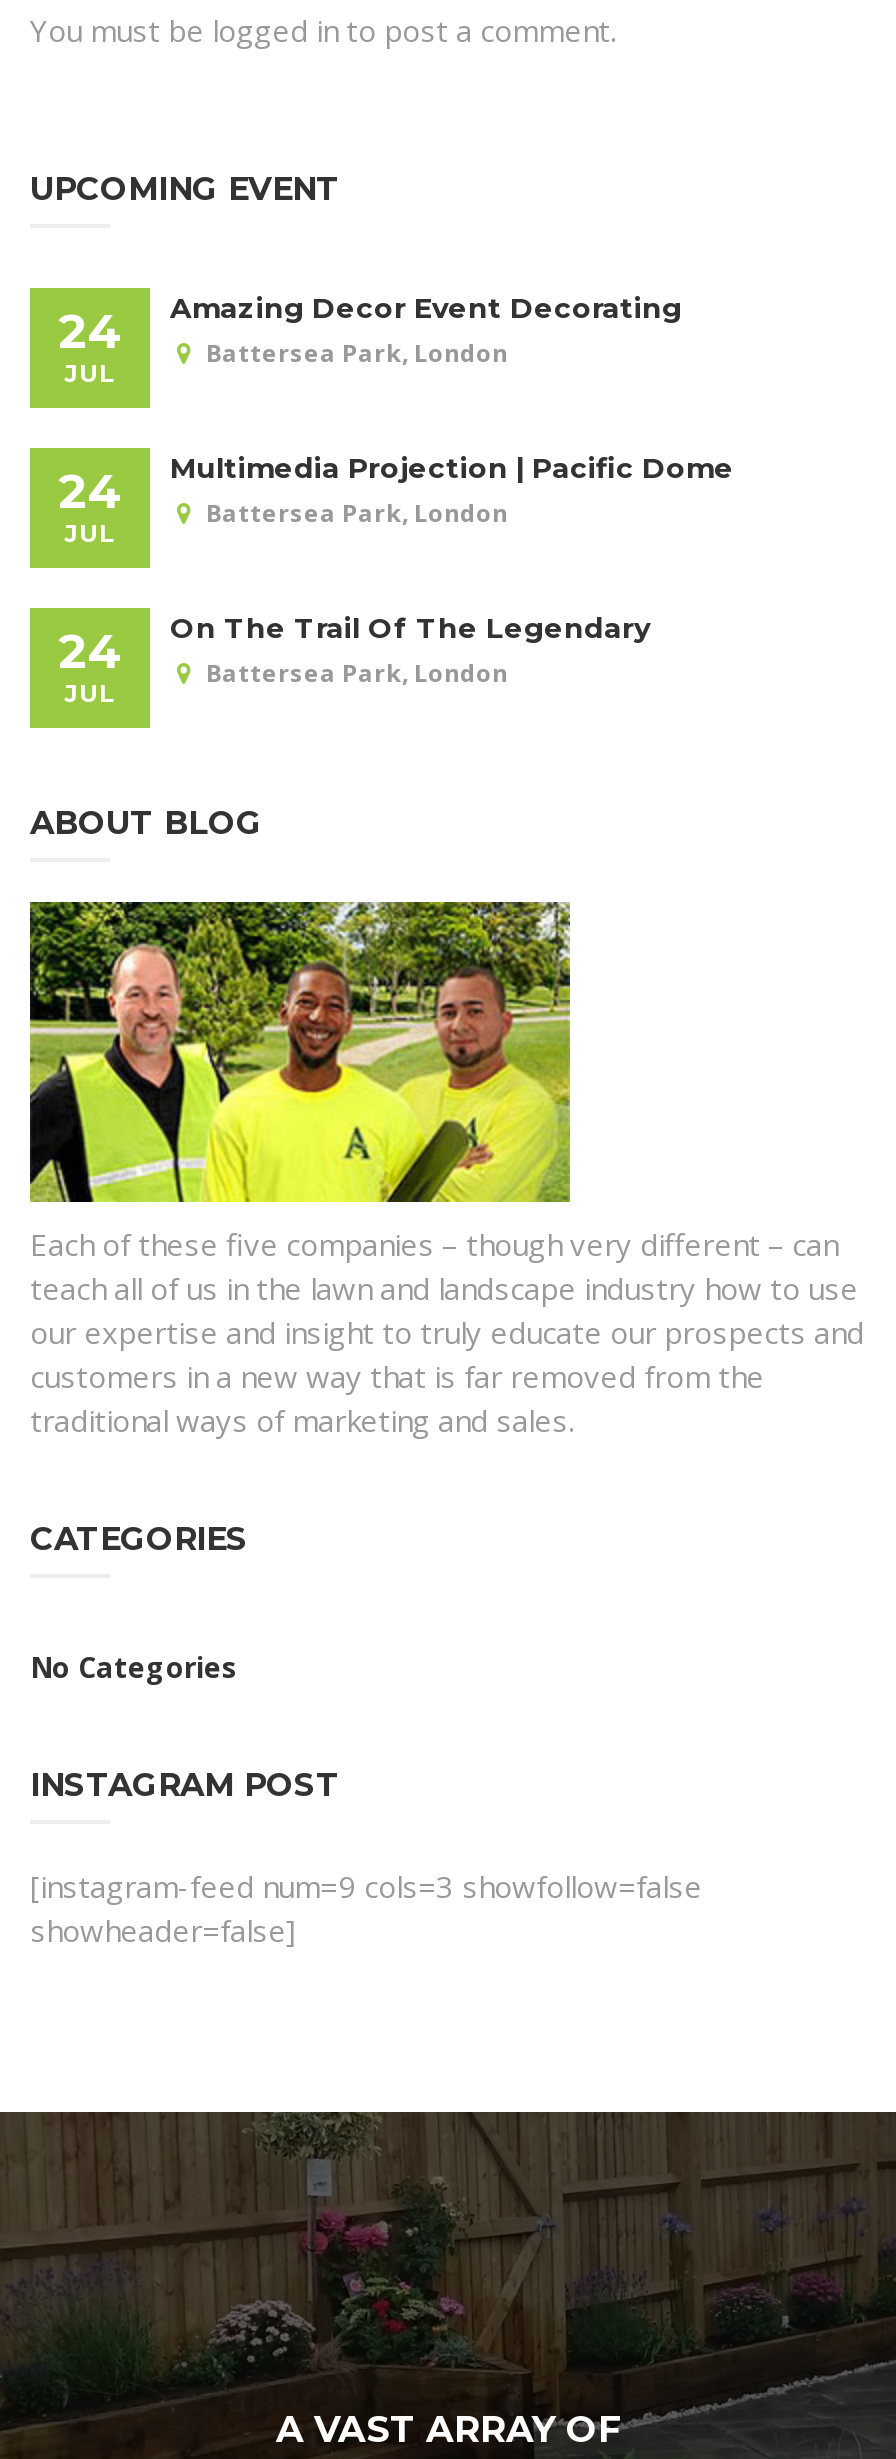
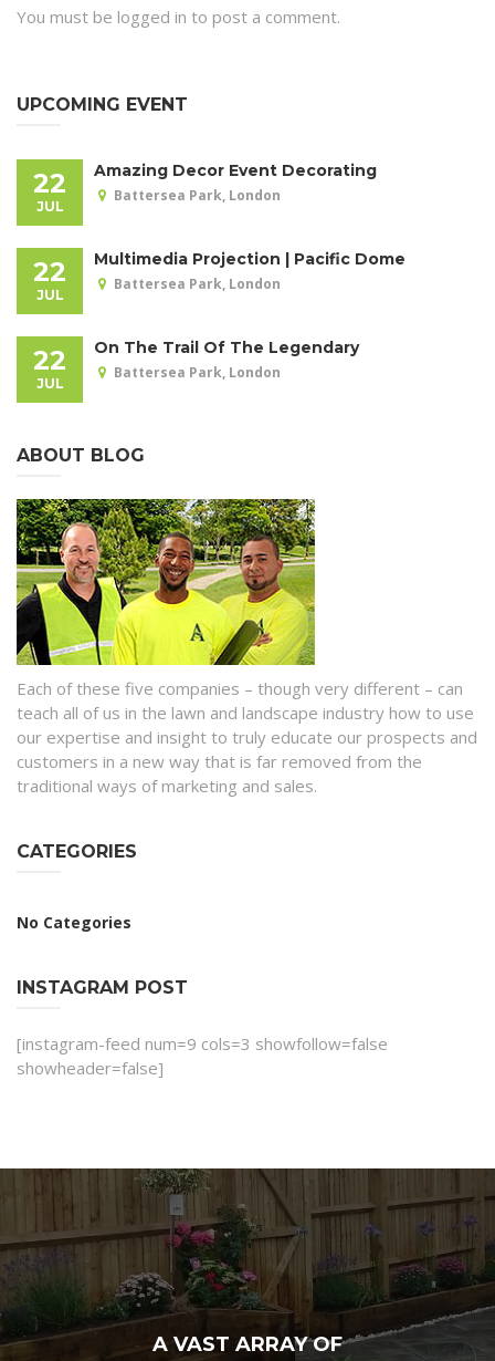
[58,289,682,359] 24 Amazing Decor Event Decorating -> [33,160,377,199] 22 Amazing Decor Event Decorating
[58,461,122,519] 24 -> [33,256,66,288] 22
[58,609,650,679] 24 On The Trail Of The Legendary -> [33,337,359,376] 22 On The Trail Of The Legendary

